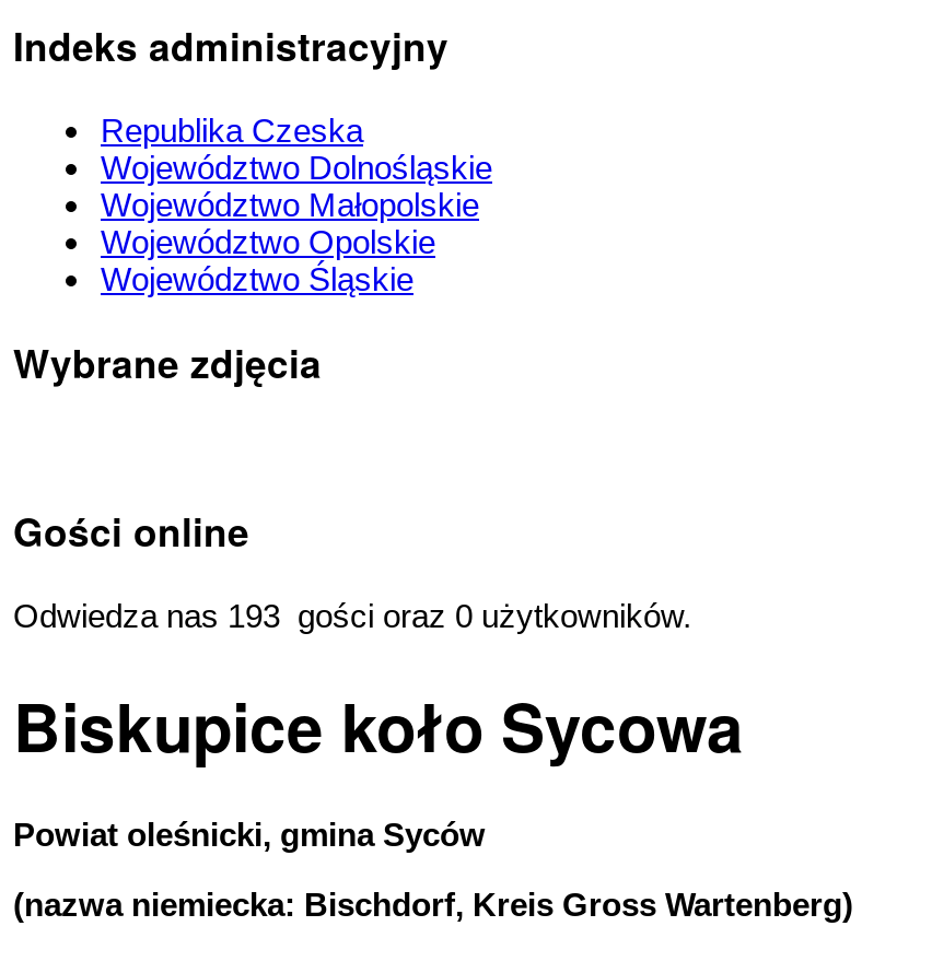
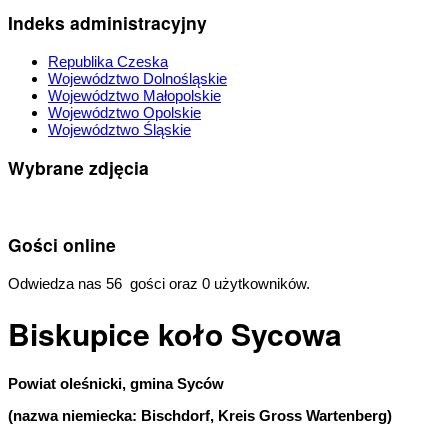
[13,596,691,634] Odwiedza nas 193 gości oraz 0 użytkowników. -> [8,275,310,292] Odwiedza nas 56 gości oraz 0 użytkowników.

